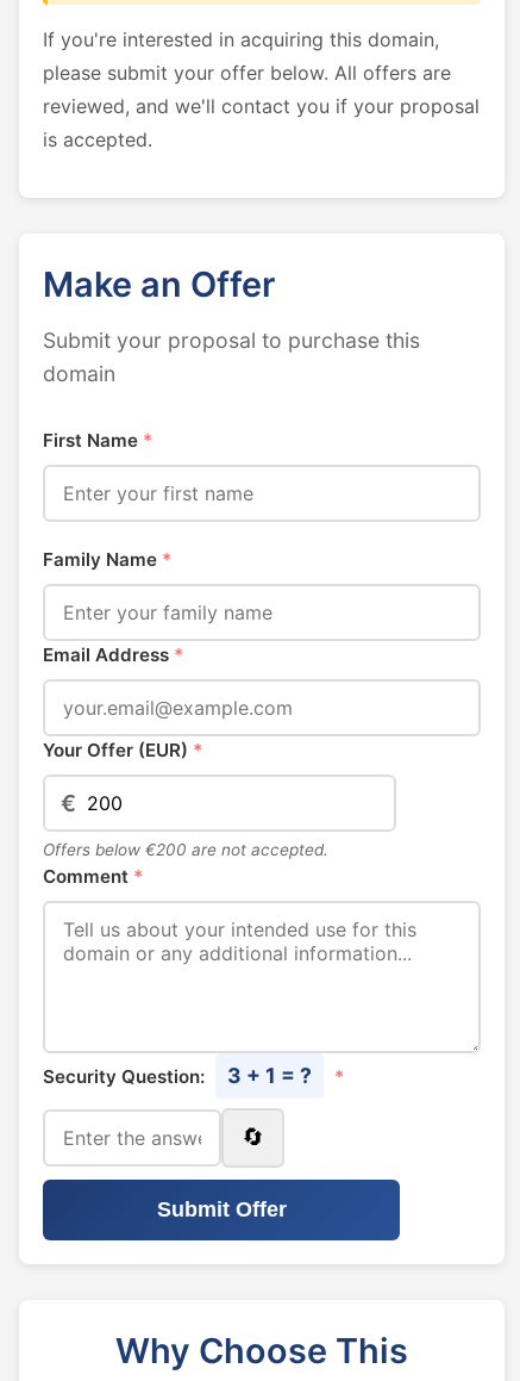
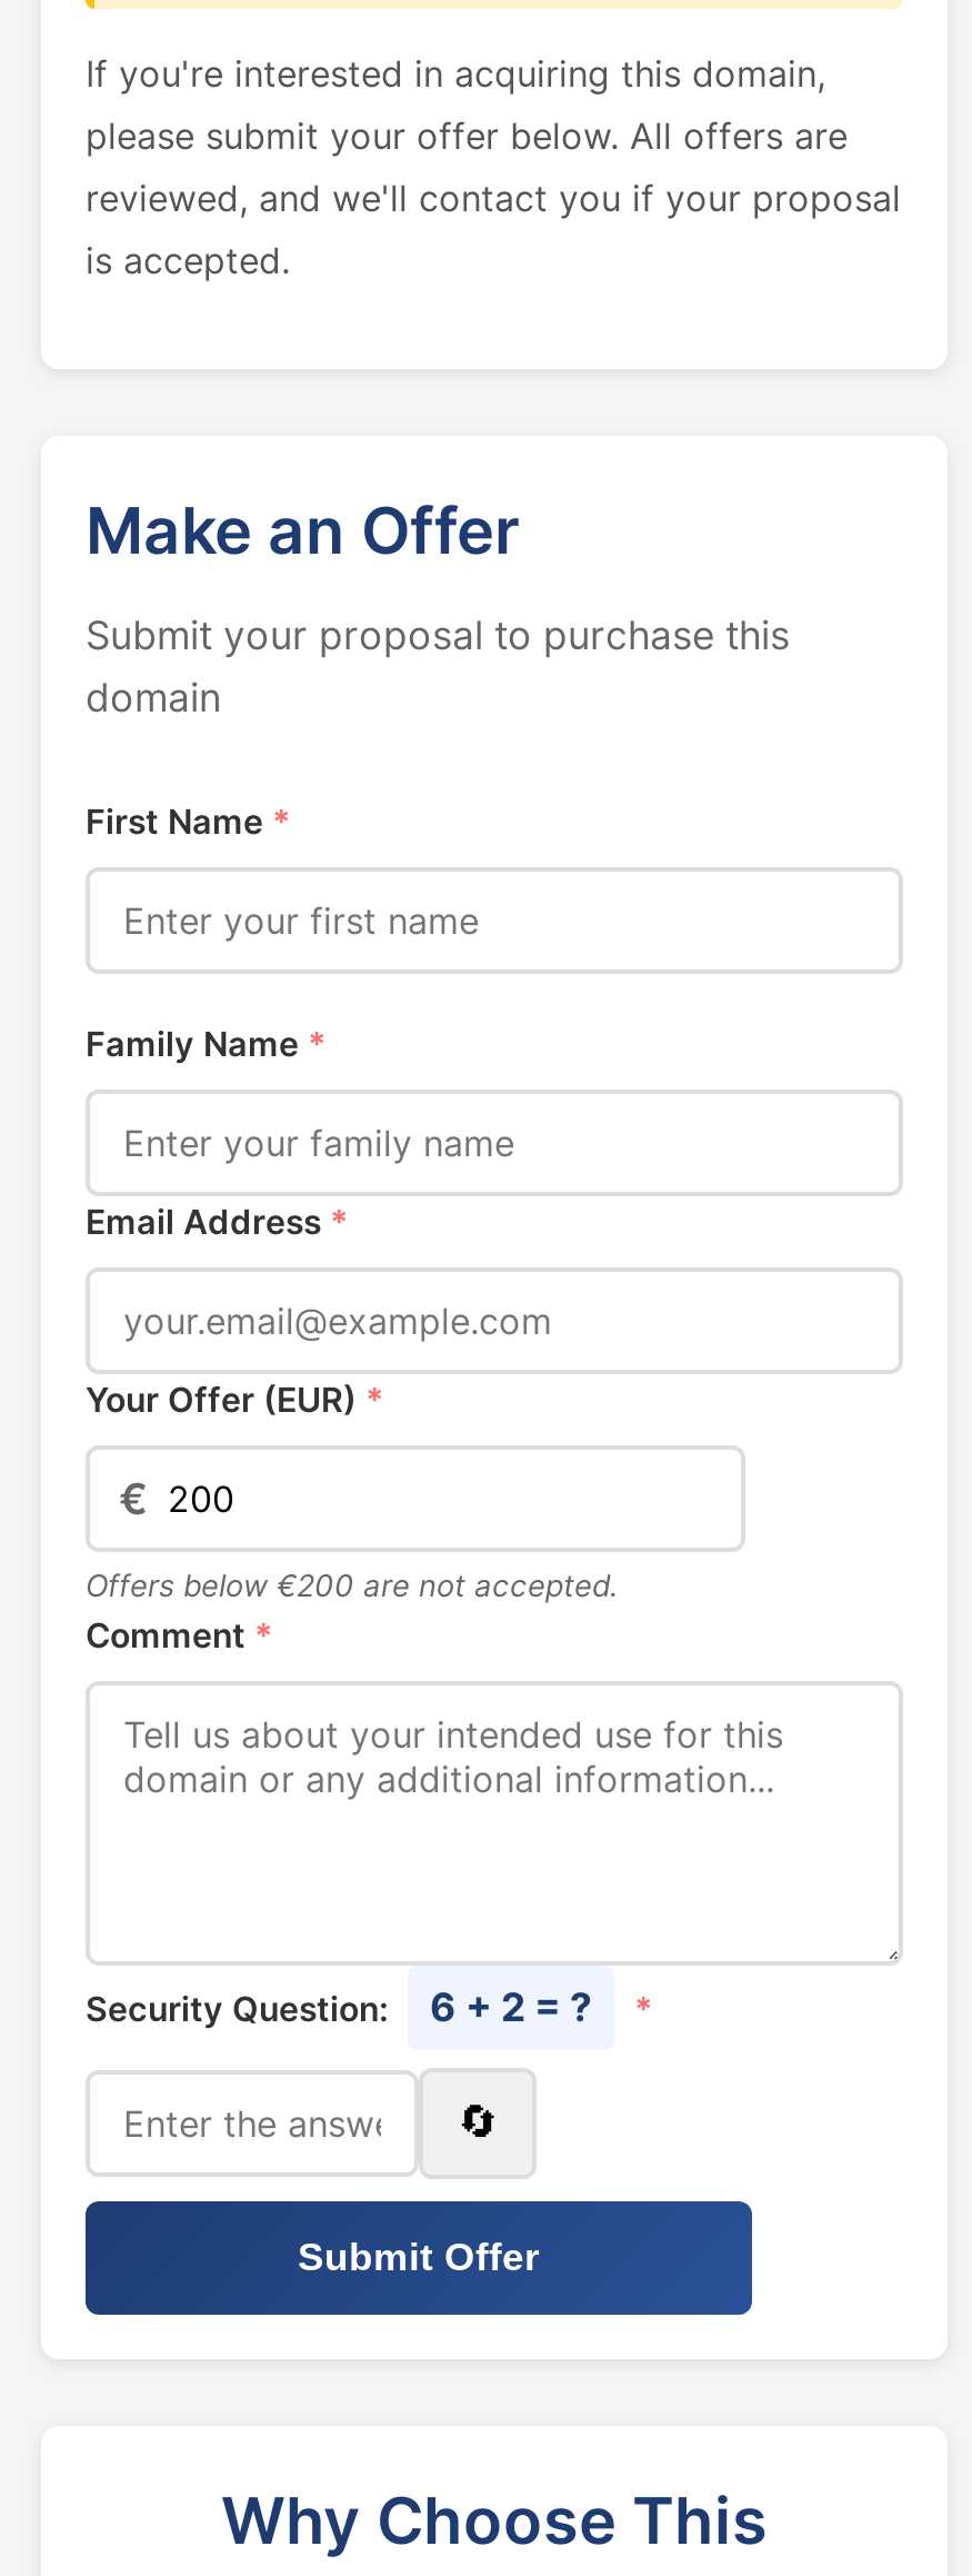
[227,1063,312,1088] 3 + 1 = ? -> [430,1983,592,2030] 6 + 2 = ?

